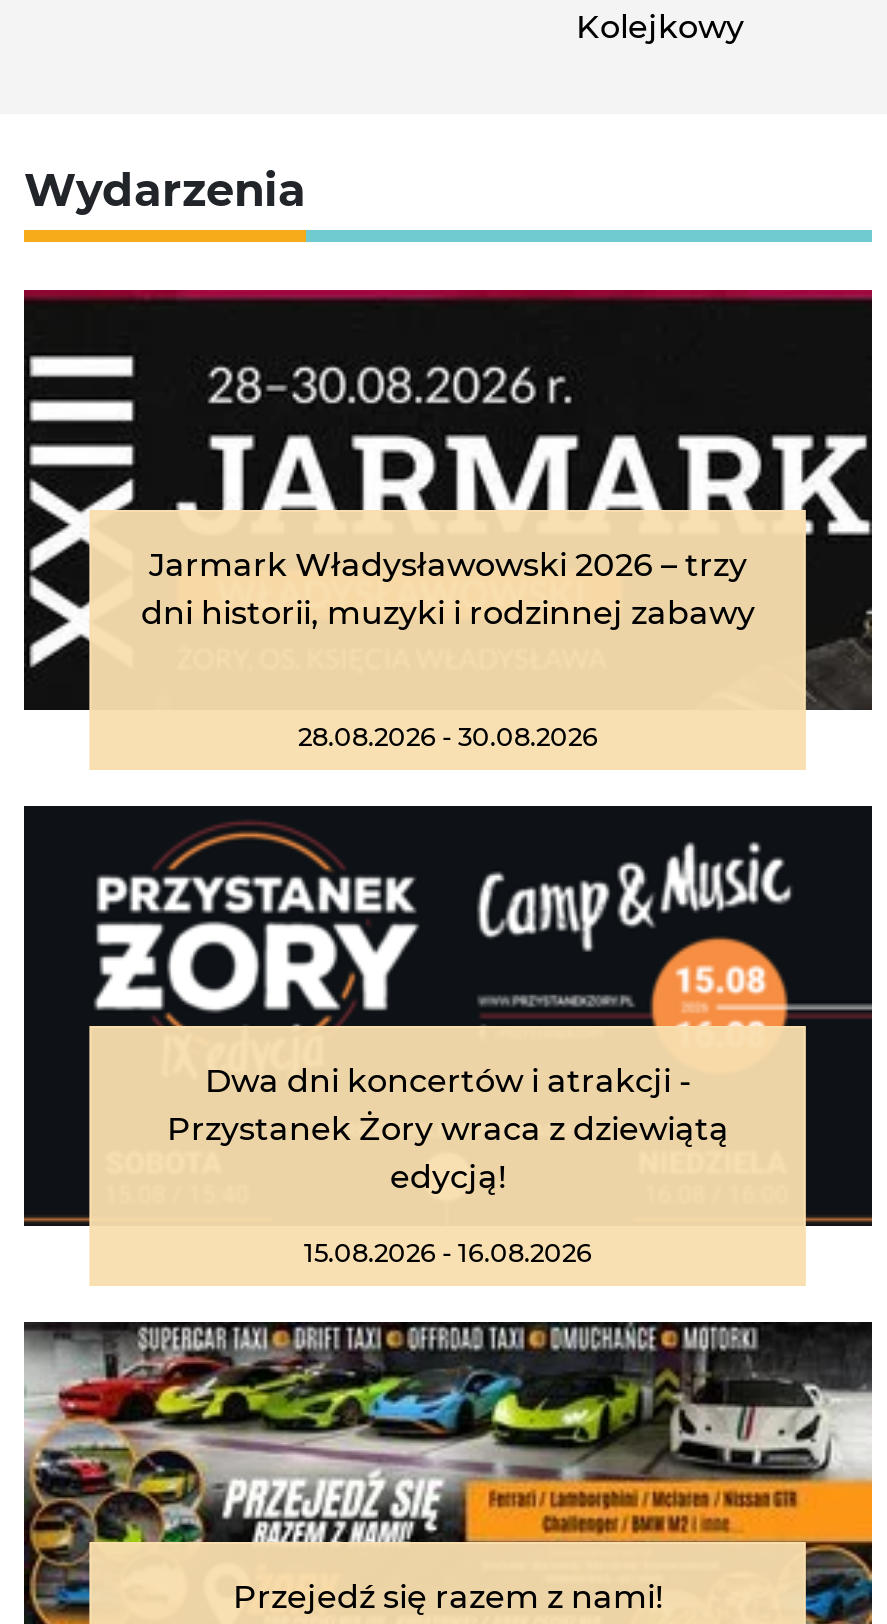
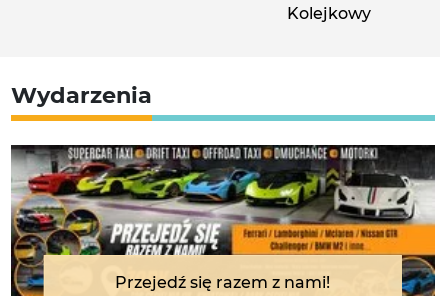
[22,288,874,770] [image] | Jarmark Władysławowski 2026 – trzy | dni historii, muzyki i rodzinnej zabawy | 28.08.2026 - 30.08.2026 -> none
[24,804,874,1286] [image] | Dwa dni koncertów i atrakcji - | Przystanek Żory wraca z dziewiątą | edycją! | 15.08.2026 - 16.08.2026 -> none

